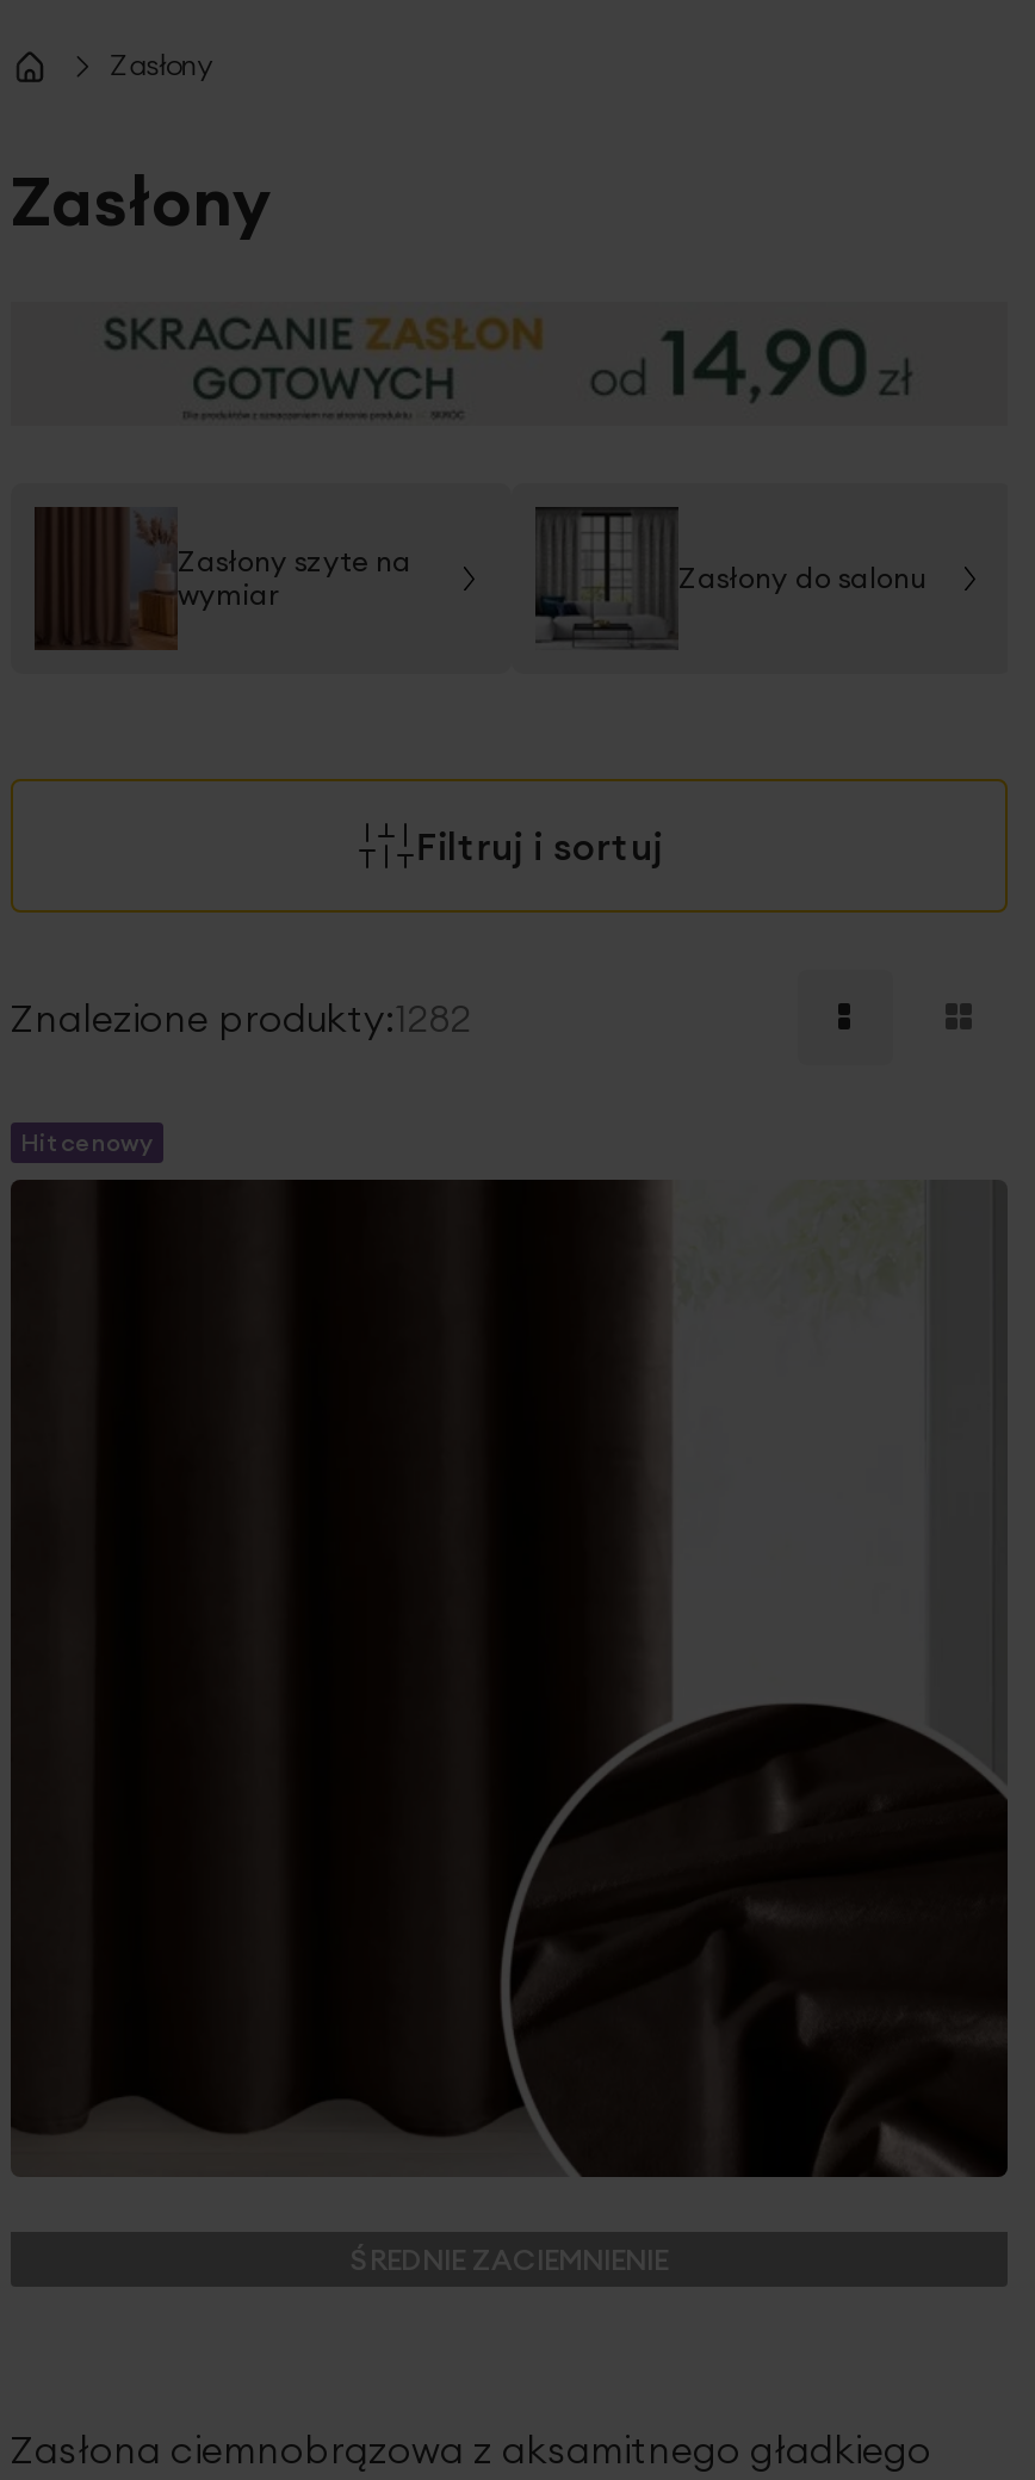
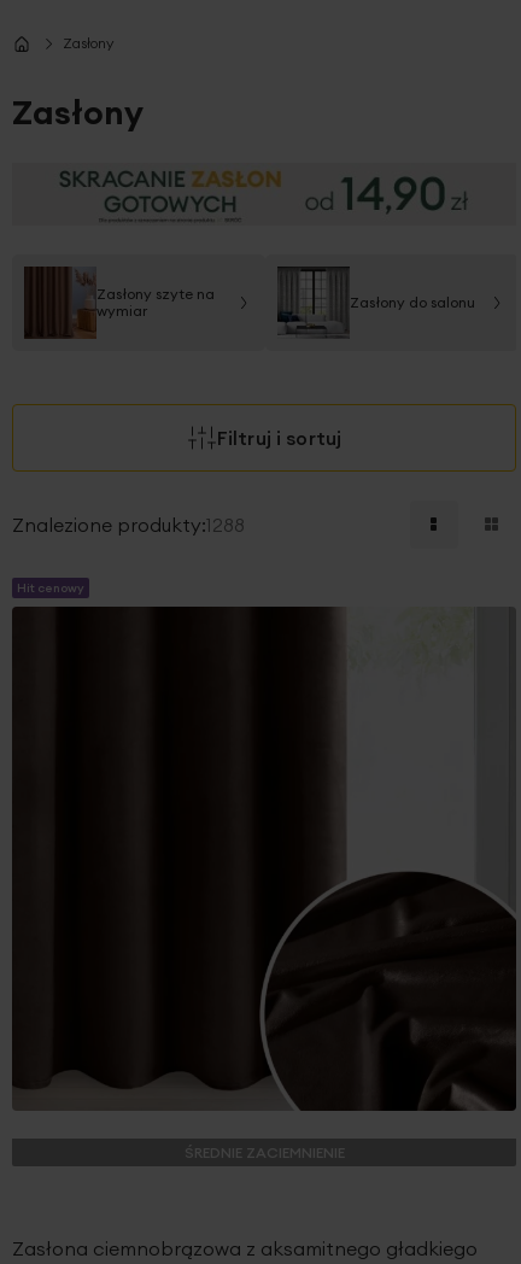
[11,994,471,1042] Znalezione produkty:1282 -> [12,513,245,537] Znalezione produkty:1288

